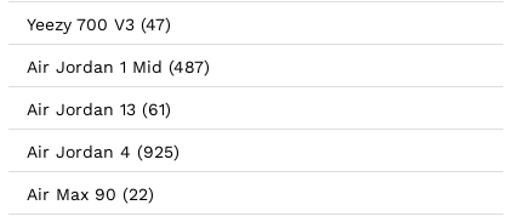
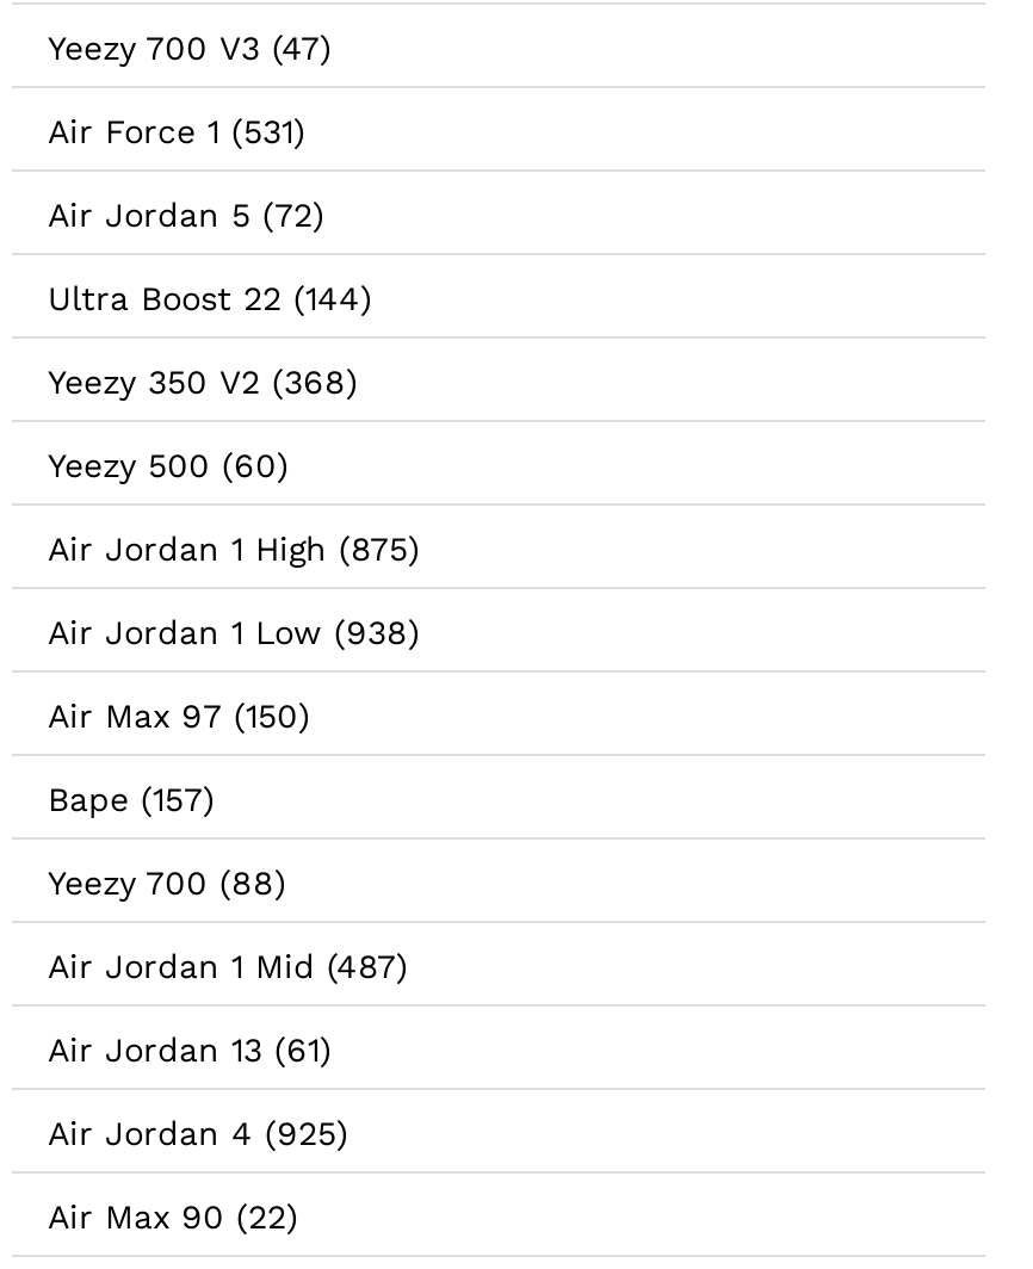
none -> [48,112,420,902] Air Force 1 (531) | Air Jordan 5 (72) | Ultra Boost 22 (144) | Yeezy 350 V2 (368) | Yeezy 500 (60) | Air Jordan 1 High (875) | Air Jordan 1 Low (938) | Air Max 97 (150) | Bape (157) | Yeezy 700 (88)

